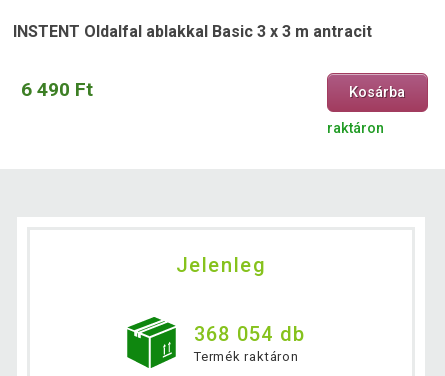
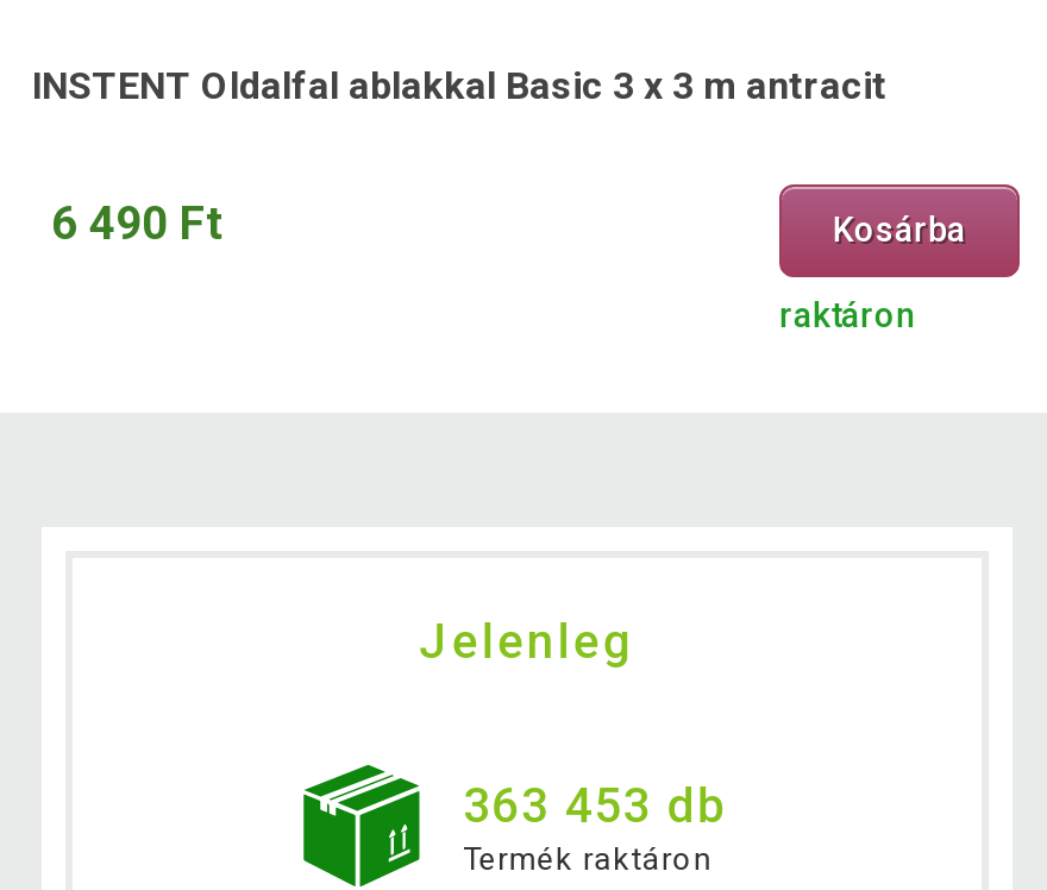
[194,322,305,346] 368 054 db -> [463,778,727,835] 363 453 db

